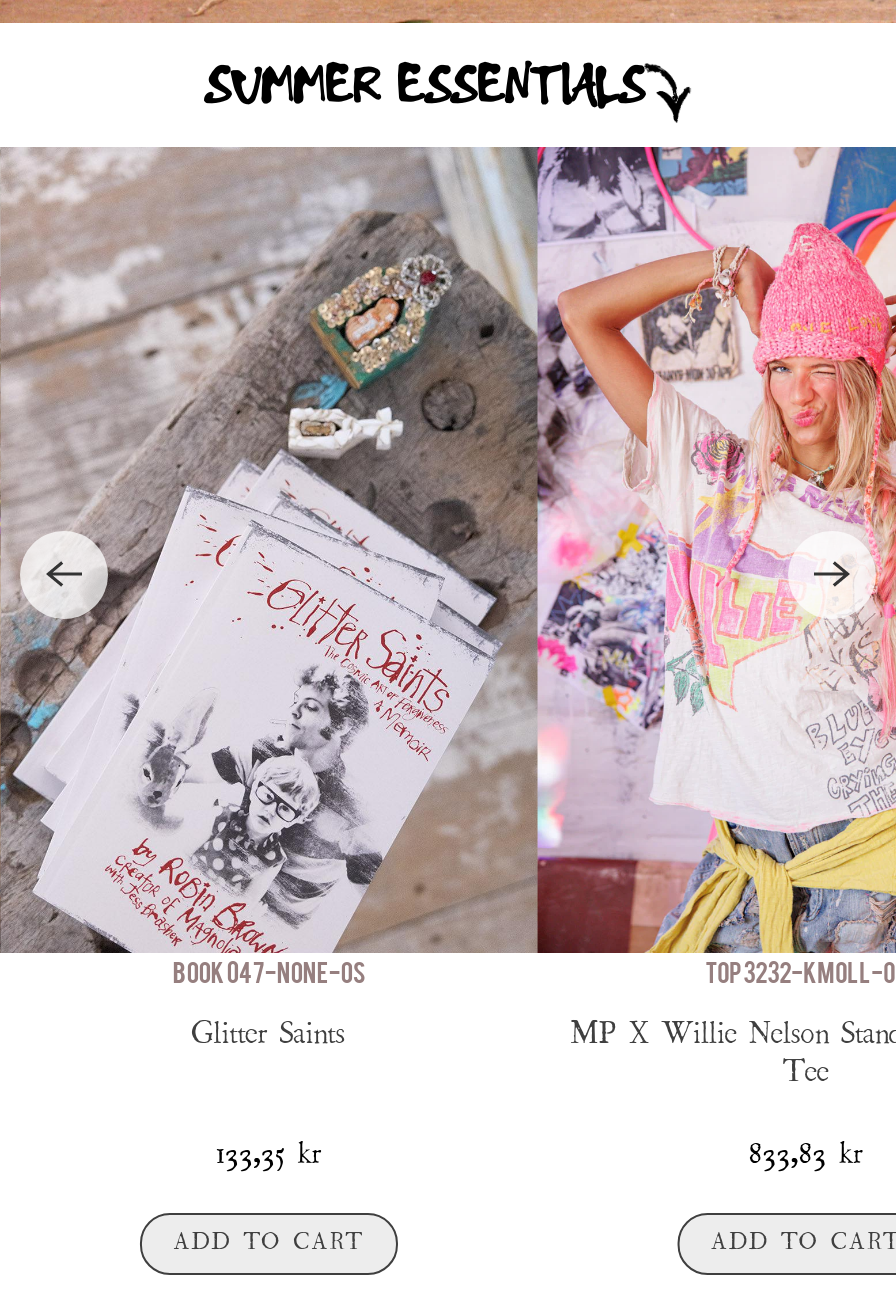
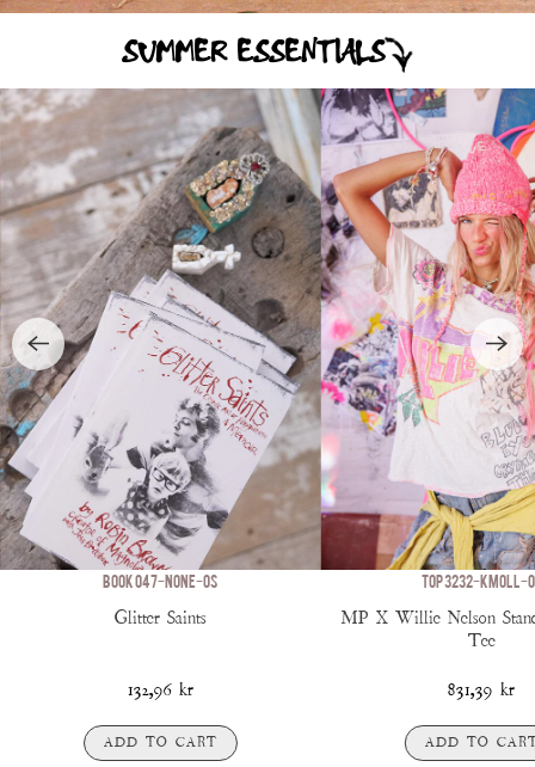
[216,1134,322,1174] 133,35 kr -> [128,677,193,701] 132,96 kr
[749,1134,863,1174] 833,83 kr -> [448,677,515,701] 831,39 kr

